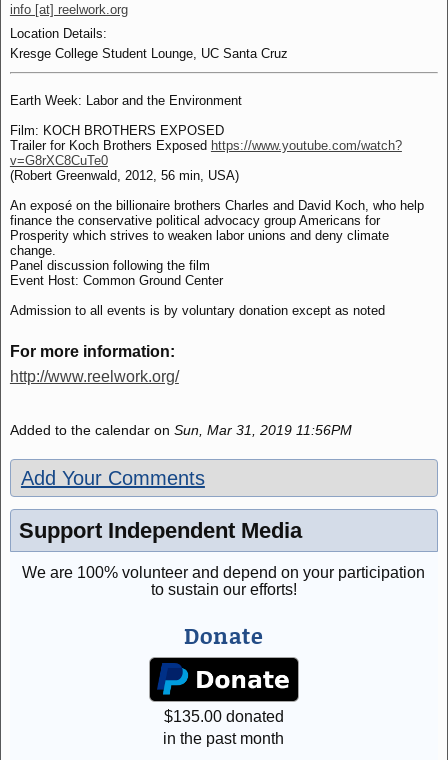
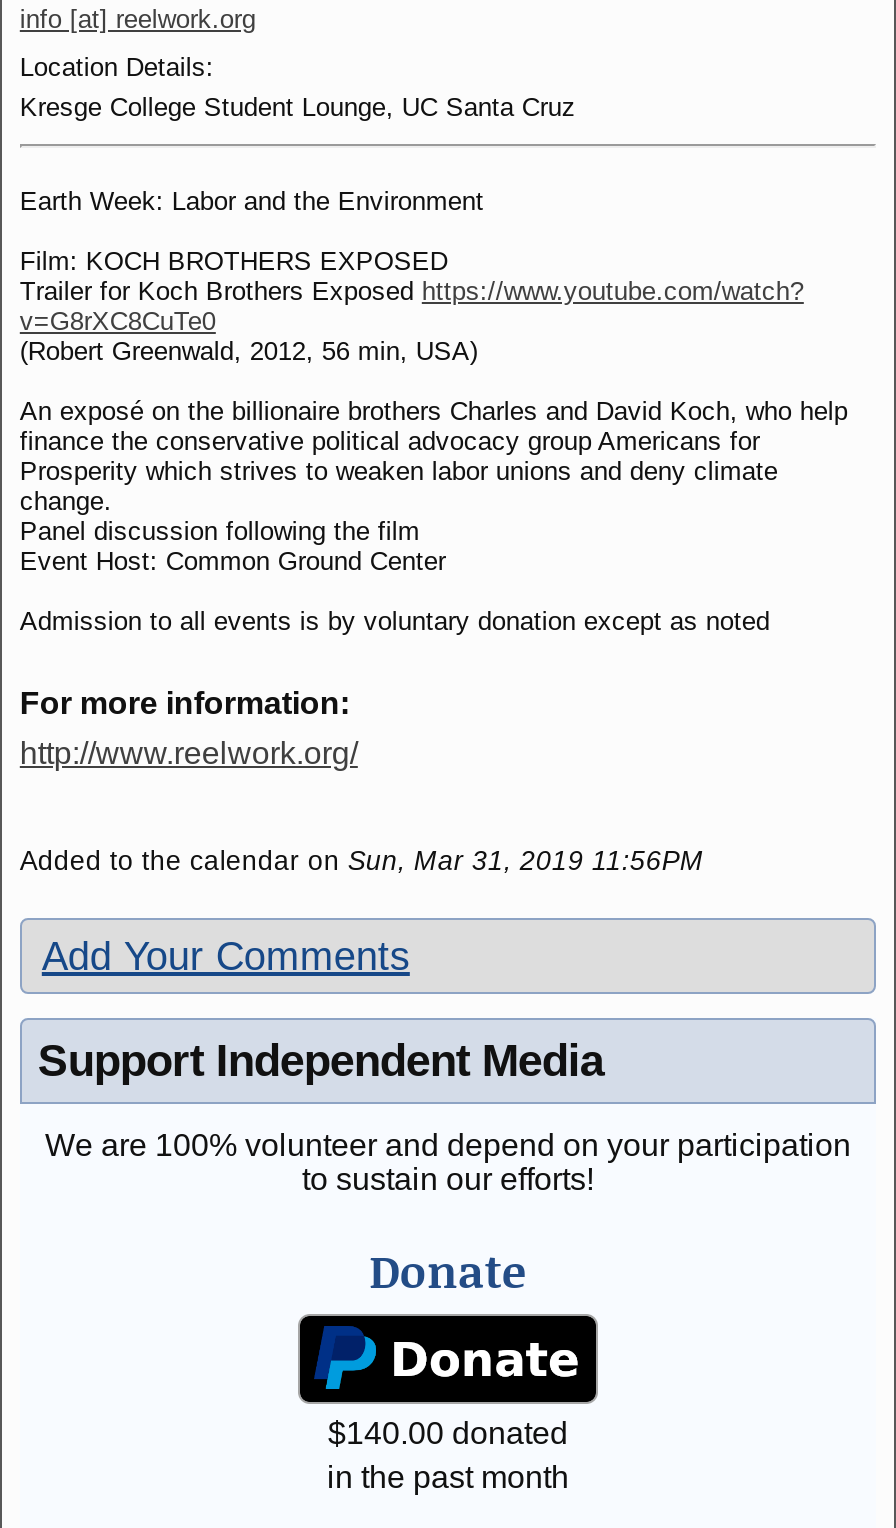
[164,708,284,725] $135.00 donated -> [328,1415,568,1449] $140.00 donated

